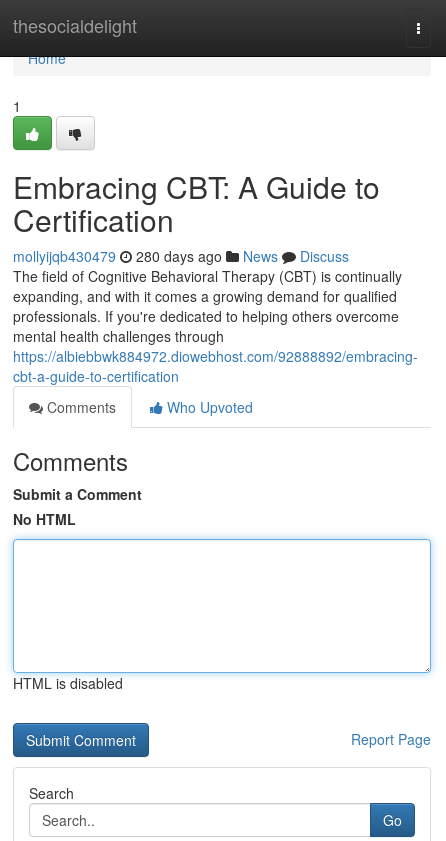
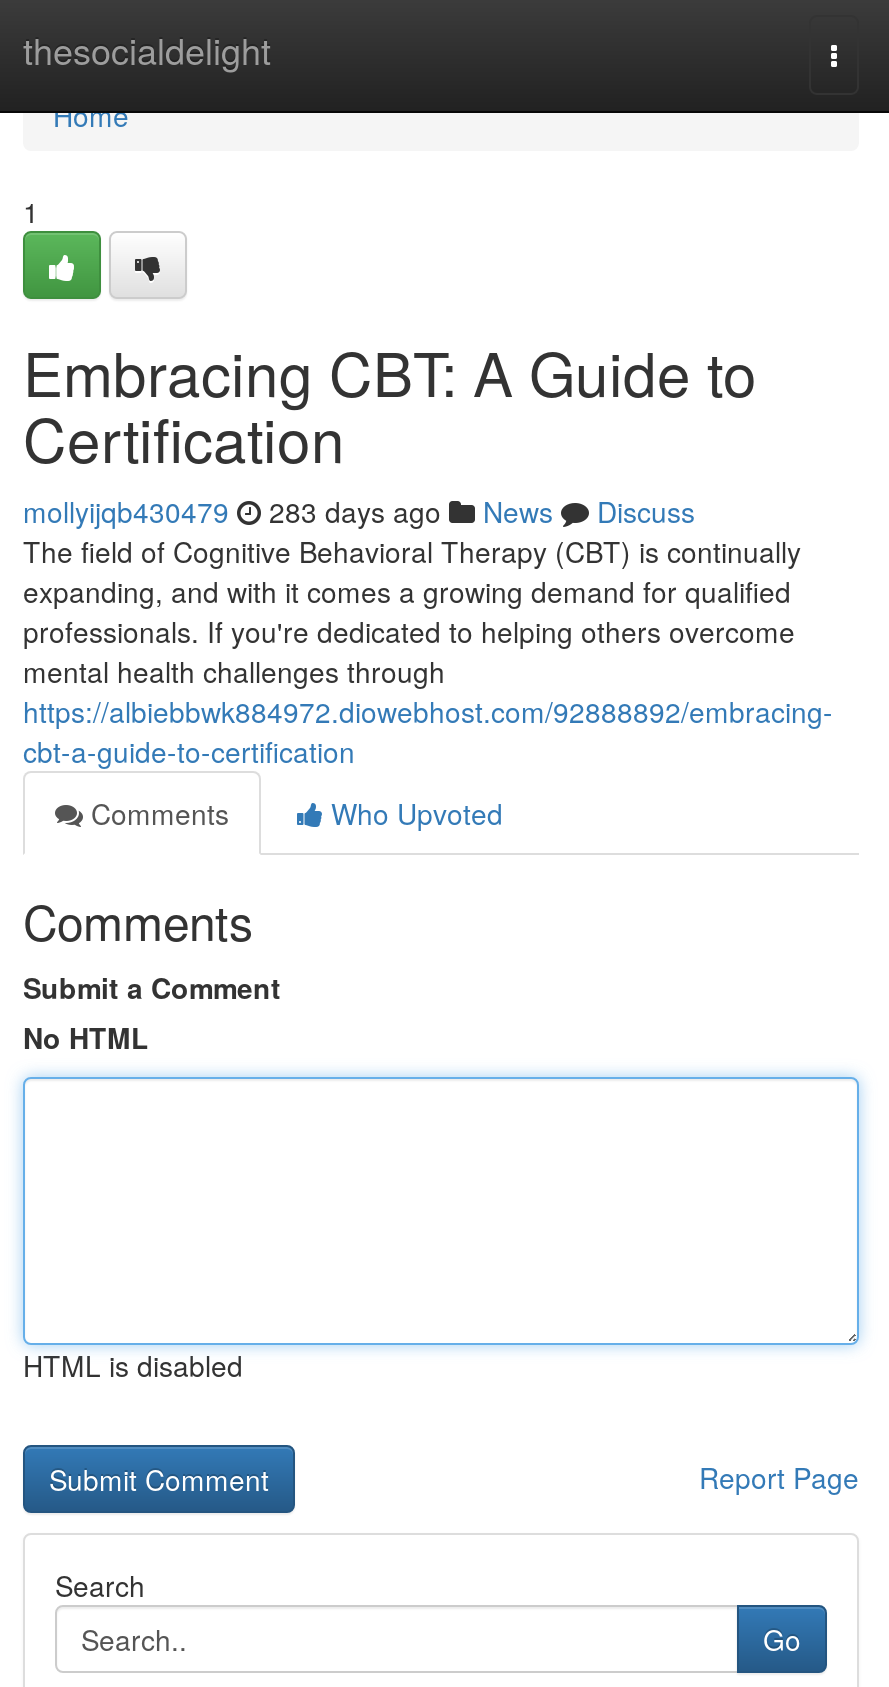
[13,246,349,266] mollyijqb430479 280 days ago News Discuss -> [23,491,695,531] mollyijqb430479 283 days ago News Discuss

